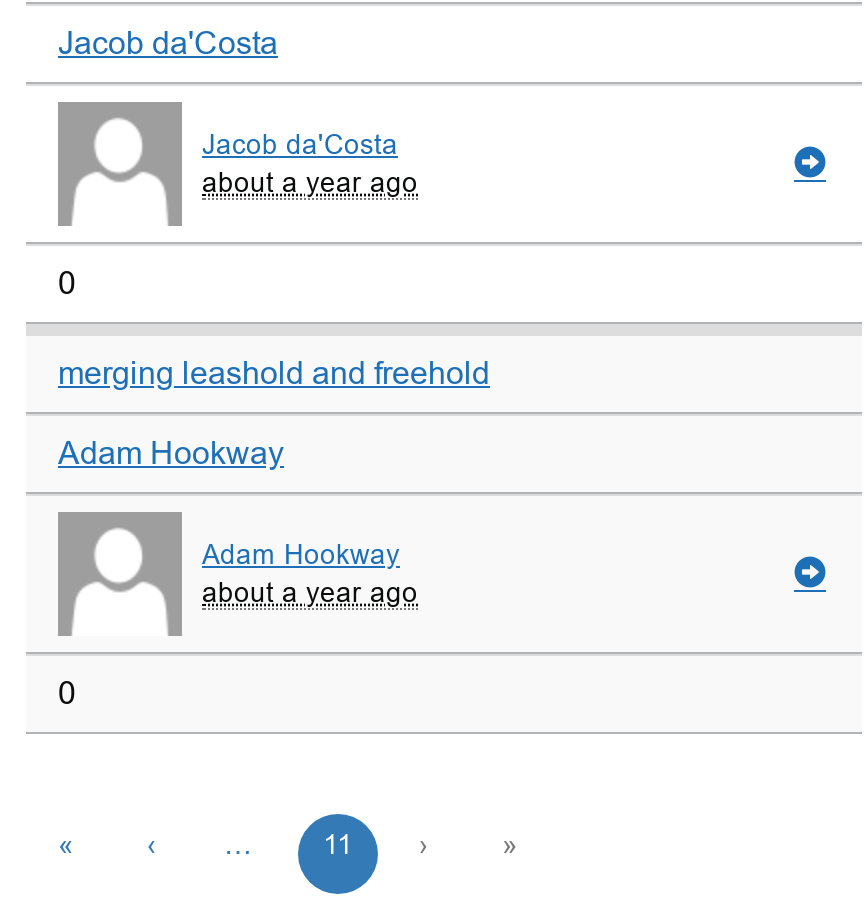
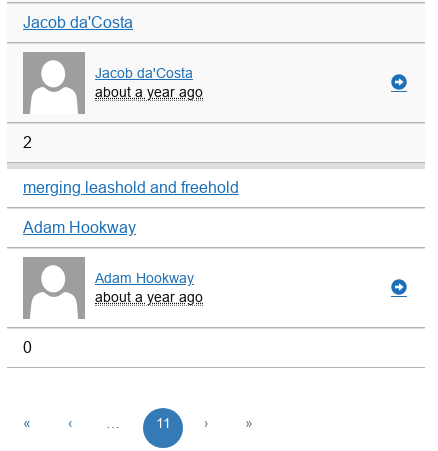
[58,266,76,300] 0 -> [23,134,32,151] 2

